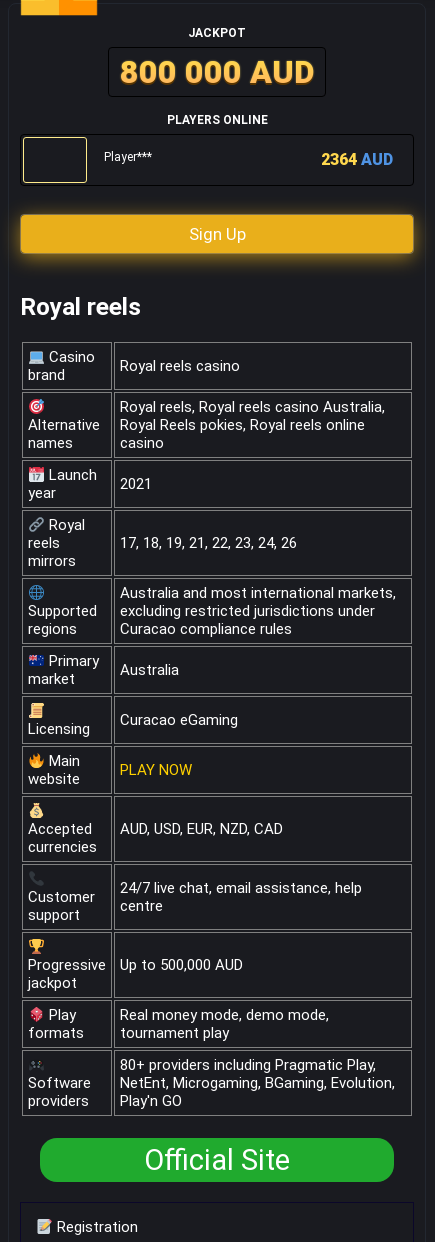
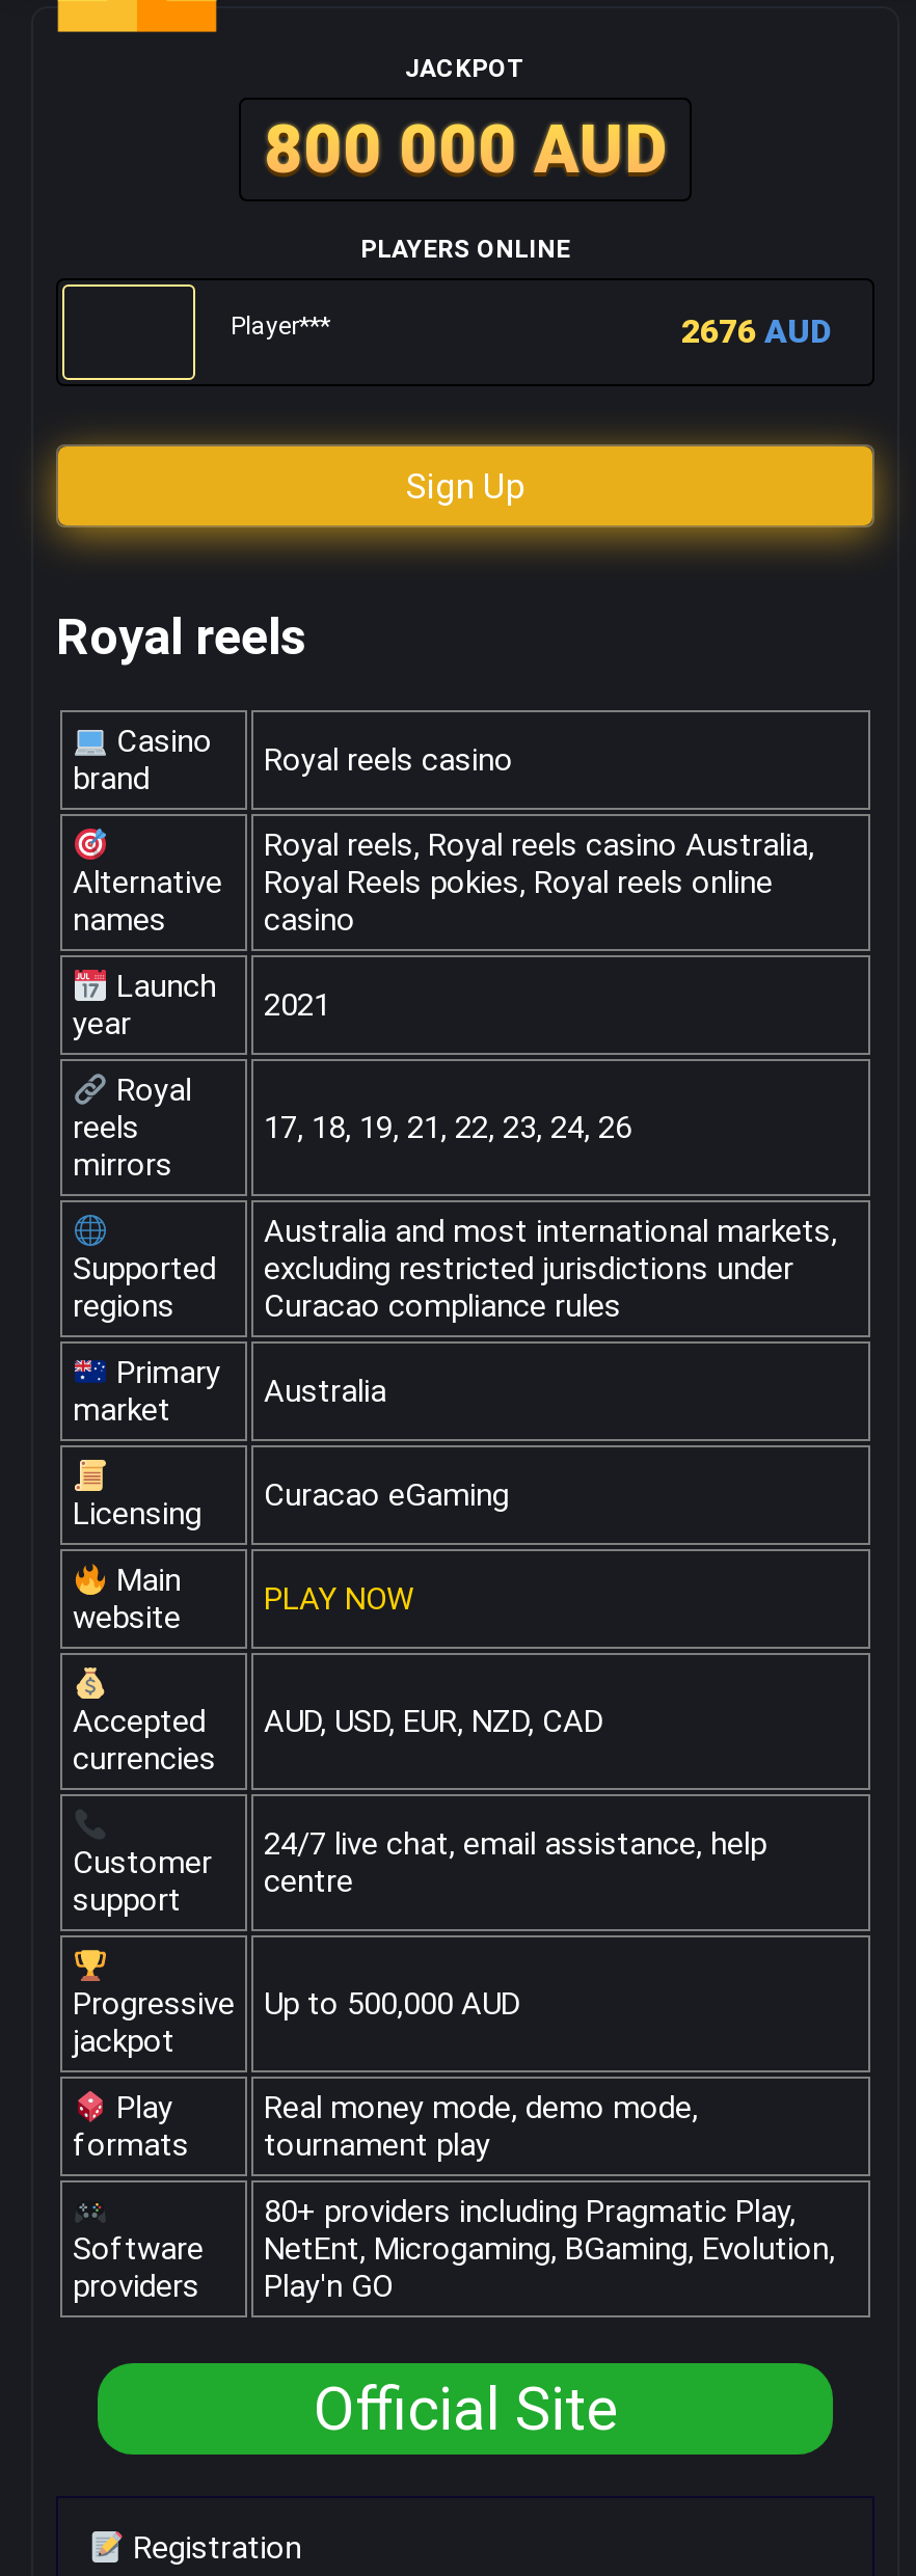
[321,150,393,169] 2364 AUD -> [681,311,831,351] 2676 AUD

